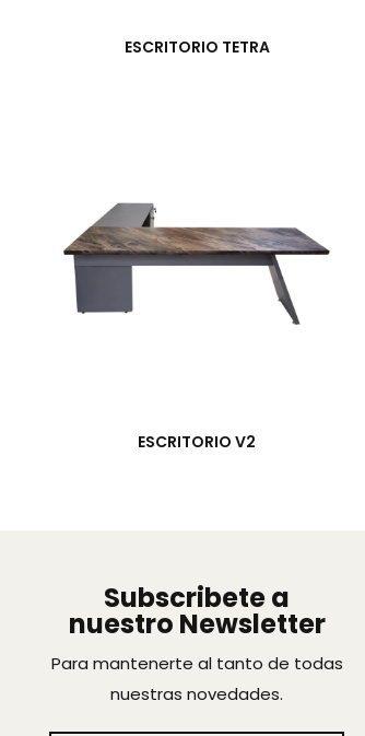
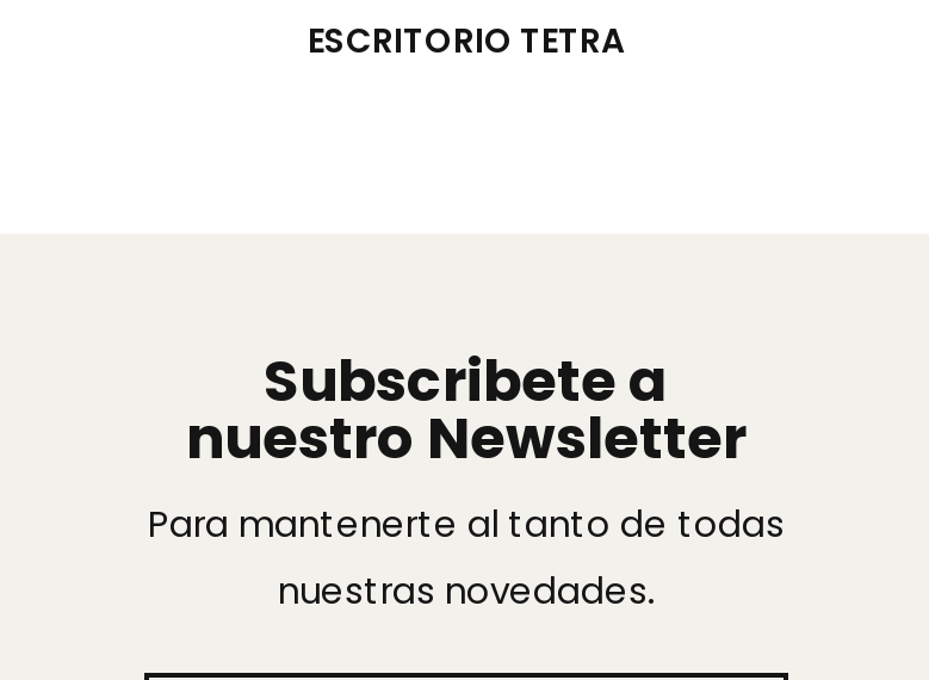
[62,202,330,326] [image] -> none
[138,431,256,453] ESCRITORIO V2 -> none

